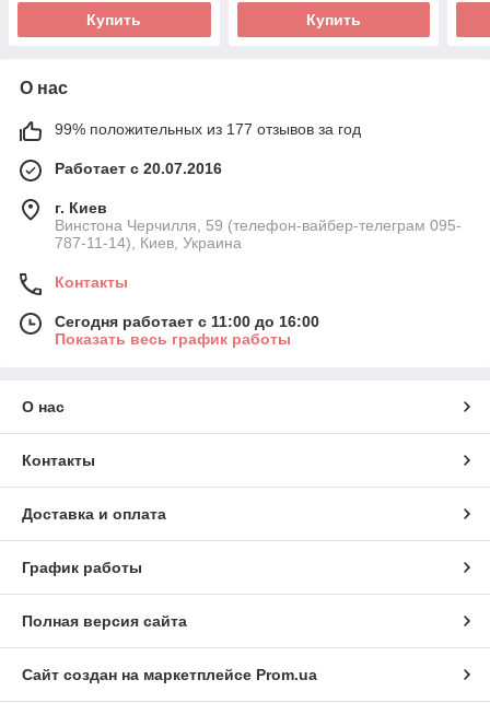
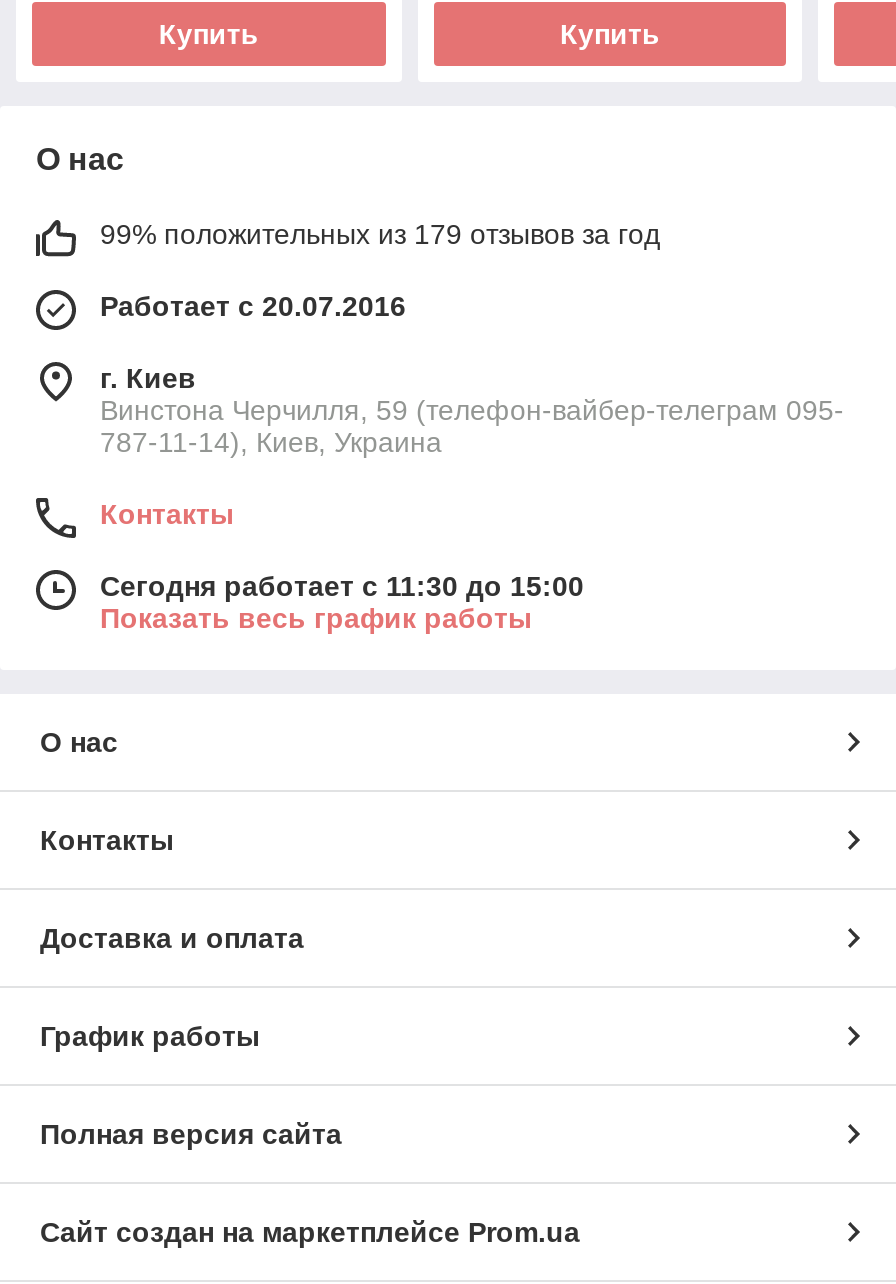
[55,121,361,138] 99% положительных из 177 отзывов за год -> [100,219,660,251] 99% положительных из 179 отзывов за год
[55,313,319,331] Сегодня работает с 11:00 до 16:00 -> [100,571,584,603] Сегодня работает с 11:30 до 15:00

